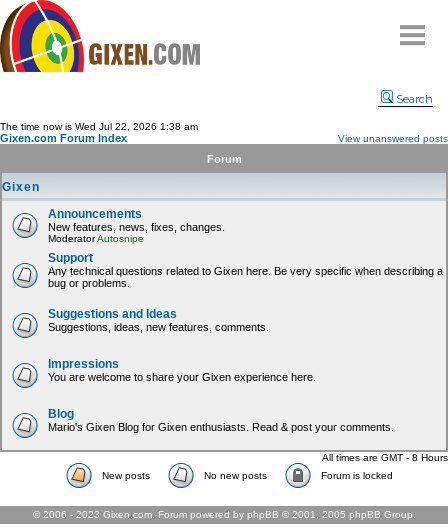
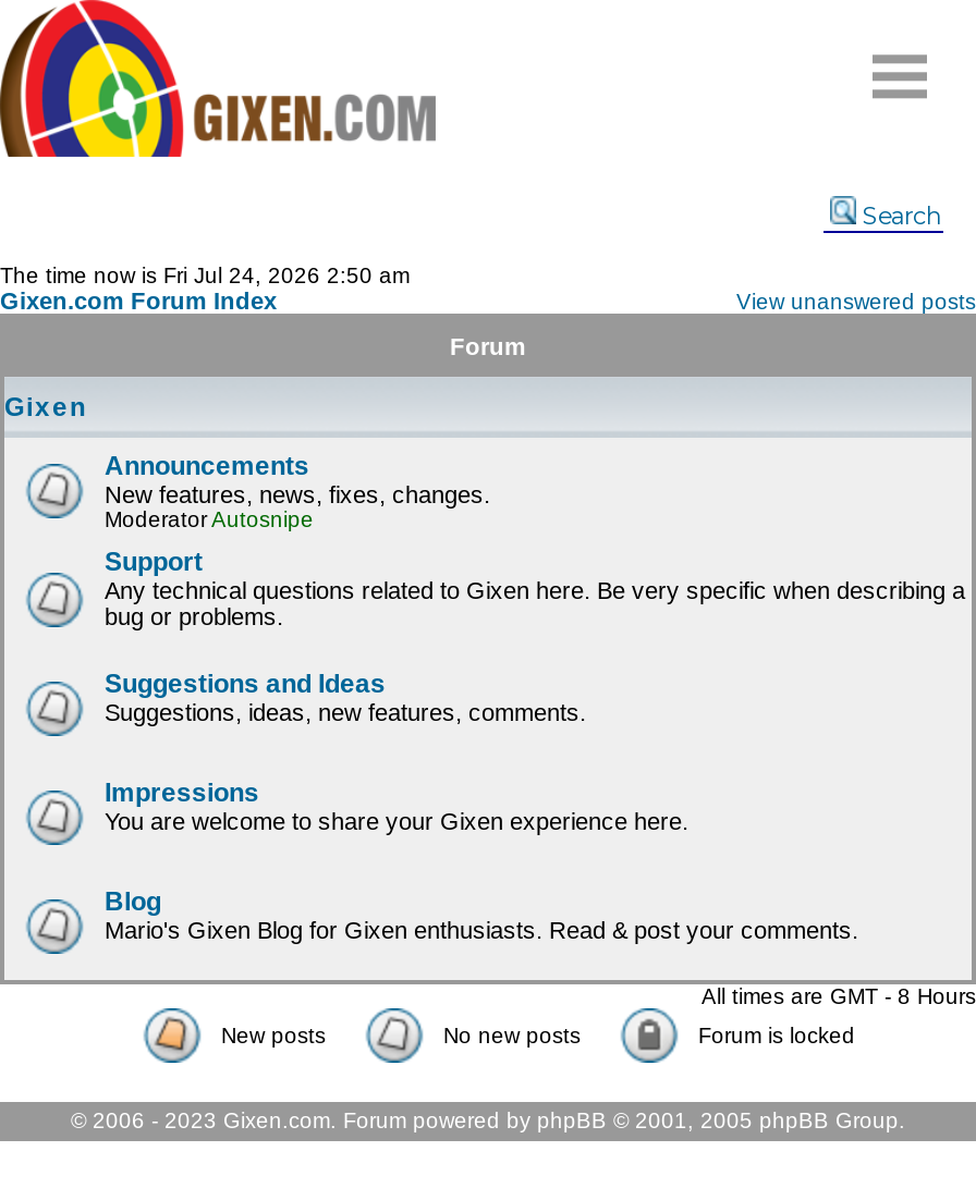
[0,121,198,132] The time now is Wed Jul 22, 2026 1:38 am -> [0,264,410,287] The time now is Fri Jul 24, 2026 2:50 am

